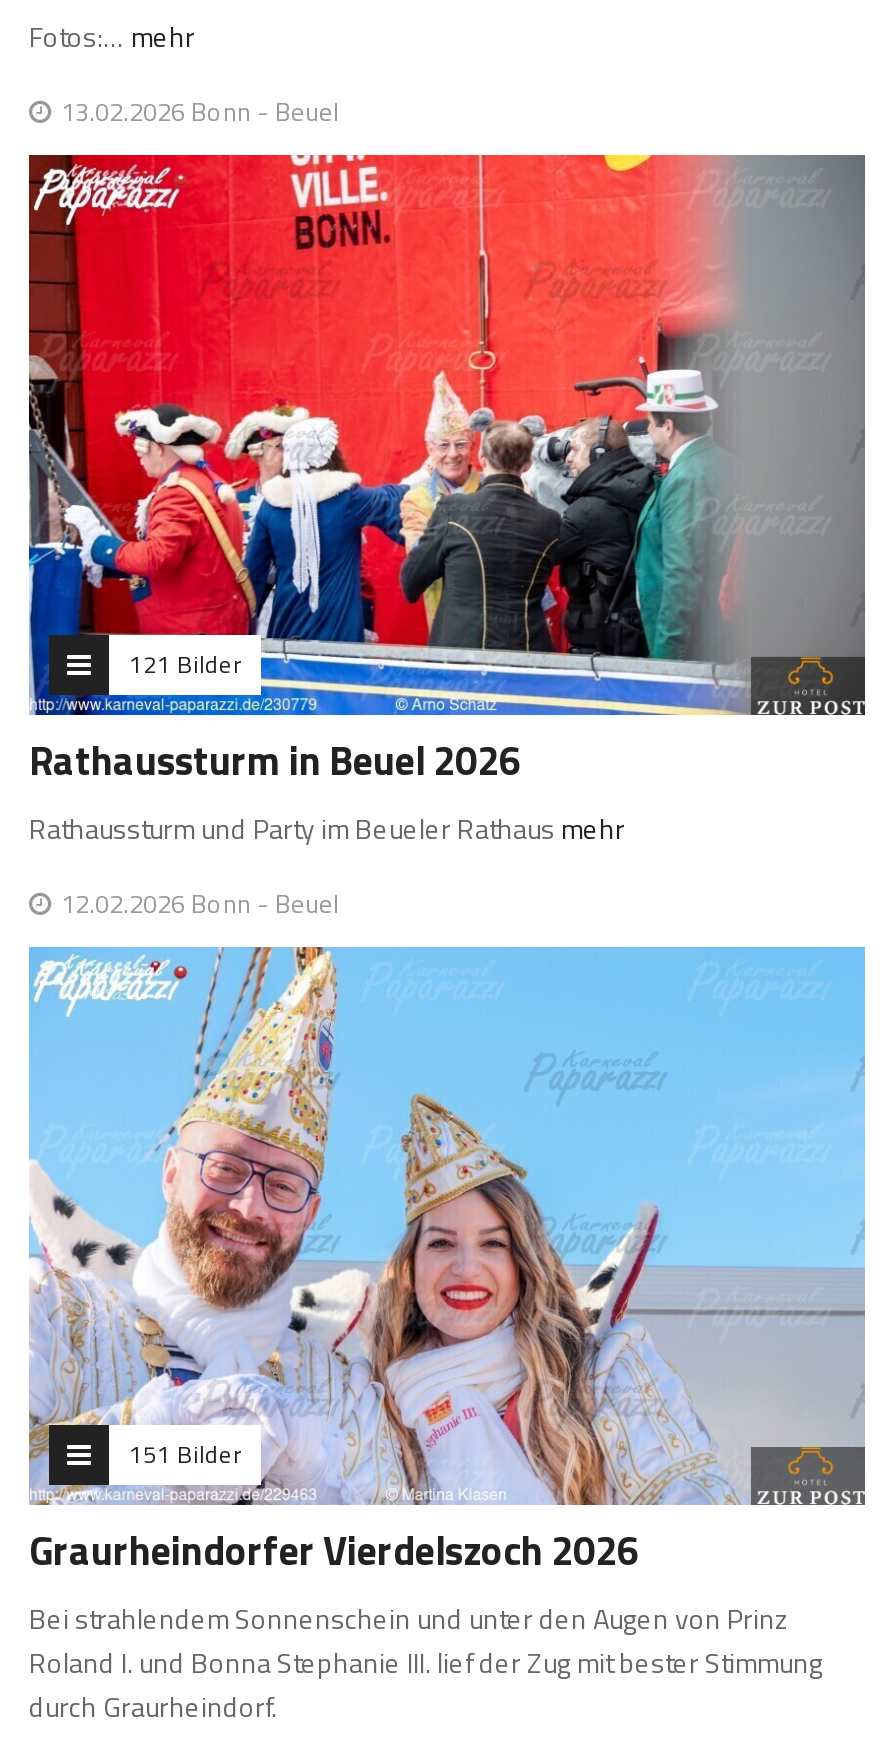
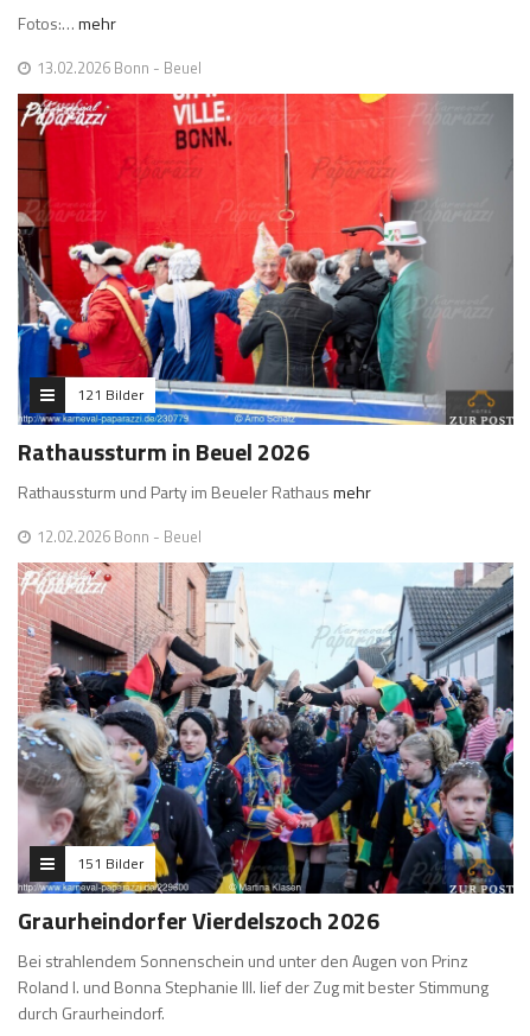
[27,946,867,1506] [image] -> [17,561,515,895] [image]

